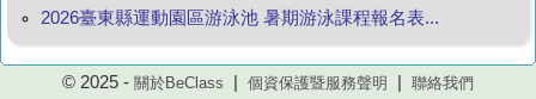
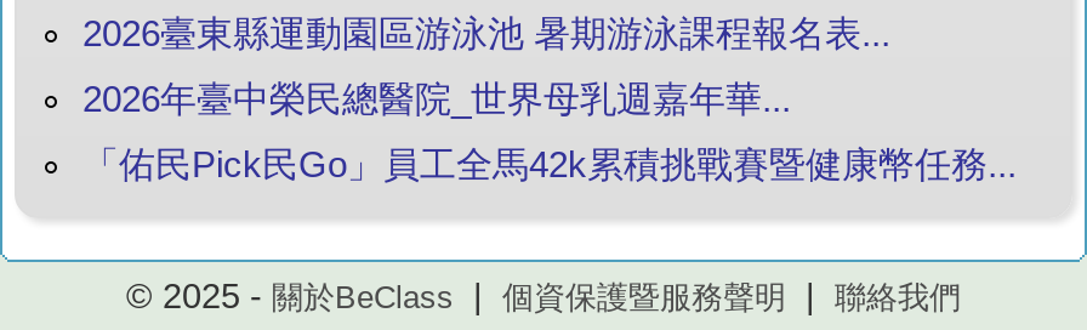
none -> [82,78,1017,185] 2026年臺中榮民總醫院_世界母乳週嘉年華... | 「佑民Pick民Go」員工全馬42k累積挑戰賽暨健康幣任務...

